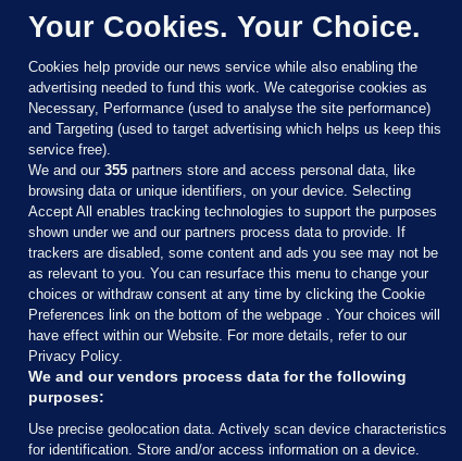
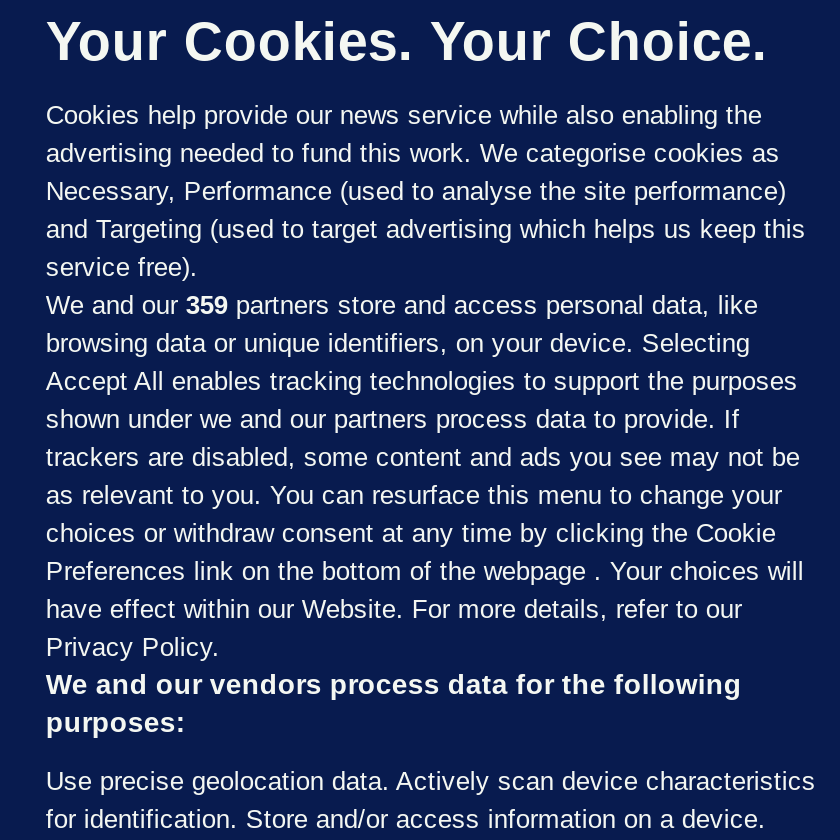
[29,162,416,178] We and our 355 partners store and access personal data, like -> [46,290,758,320] We and our 359 partners store and access personal data, like

